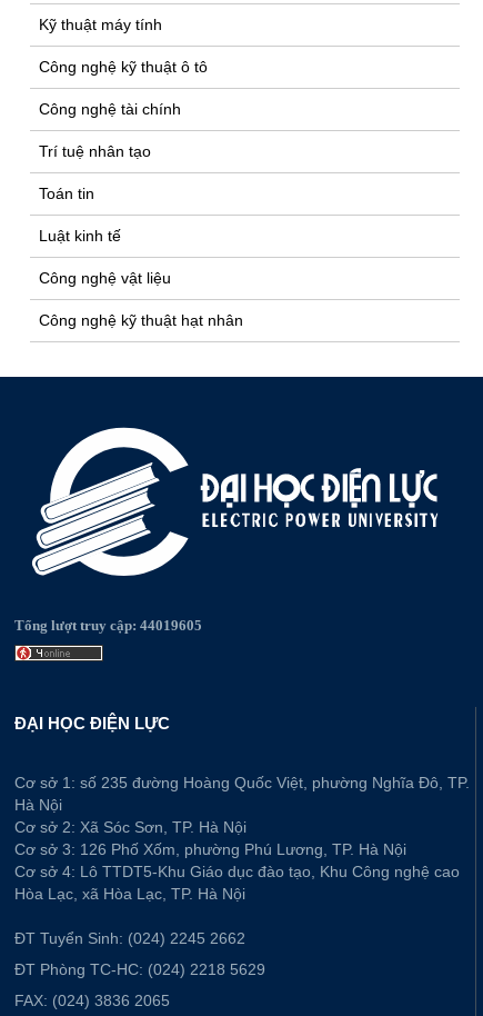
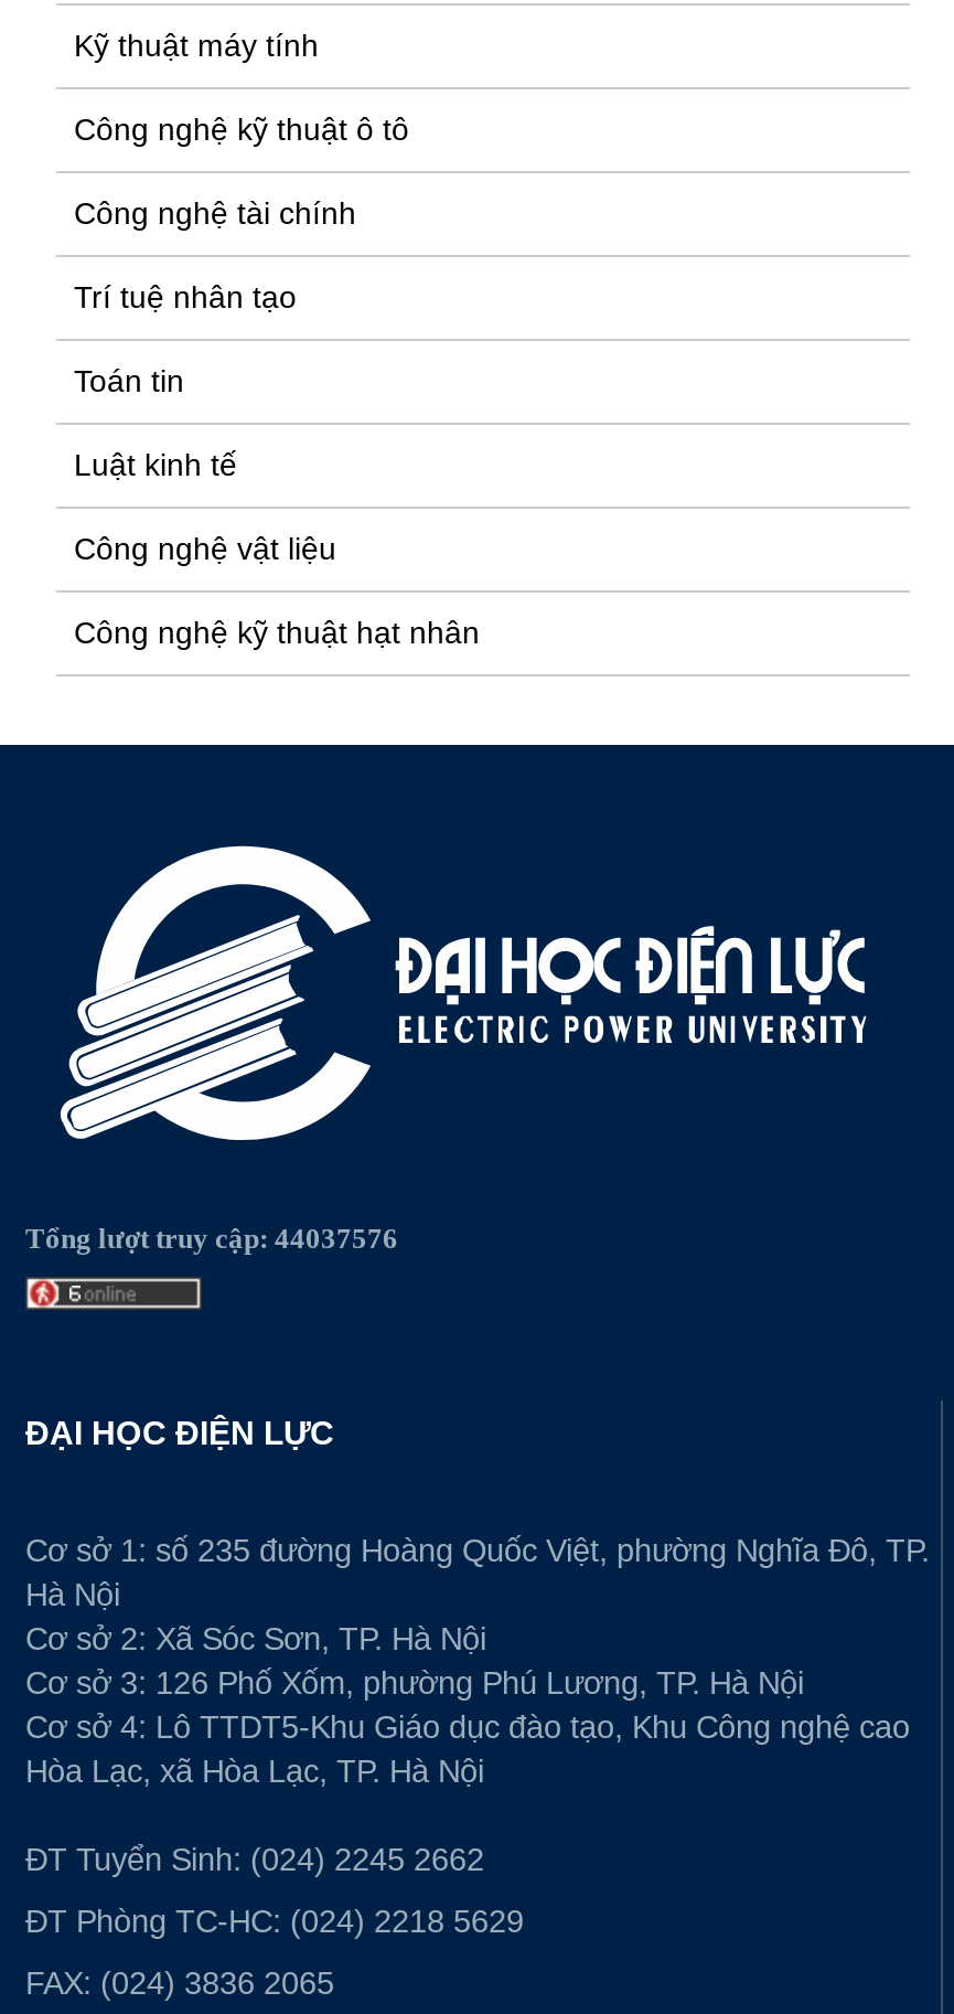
[14,617,202,634] Tổng lượt truy cập: 44019605 -> [25,1223,398,1256] Tổng lượt truy cập: 44037576

